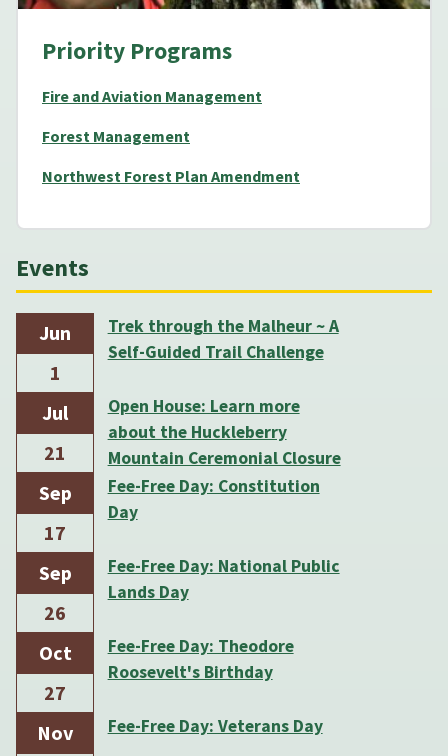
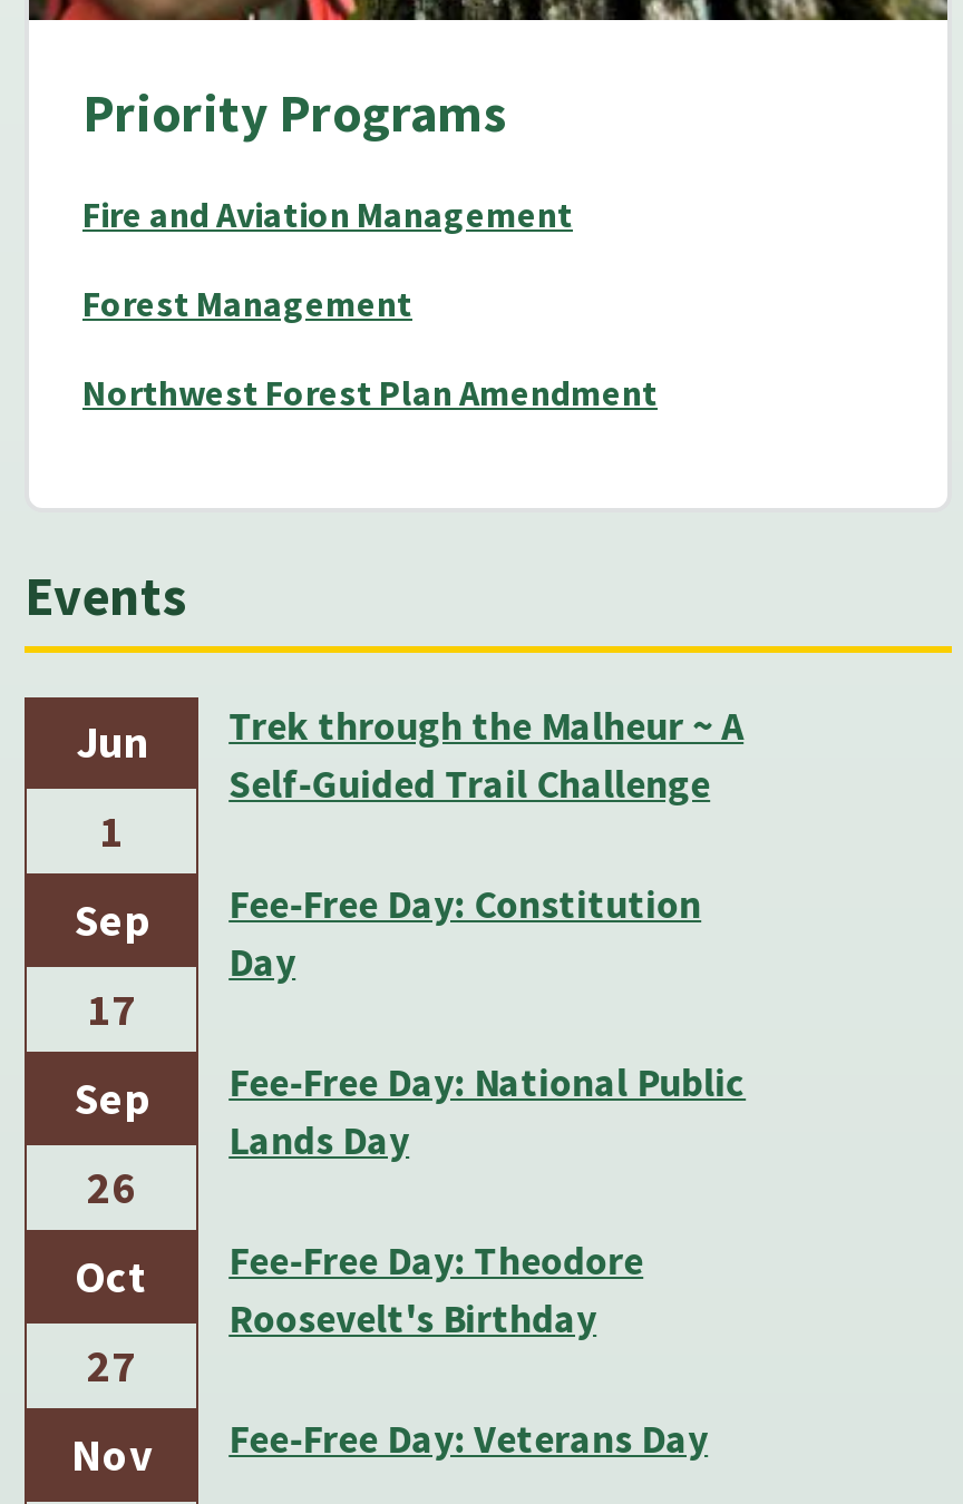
[42,400,68,465] Jul | 21 -> none
[108,395,341,469] Open House: Learn more | about the Huckleberry | Mountain Ceremonial Closure -> none

